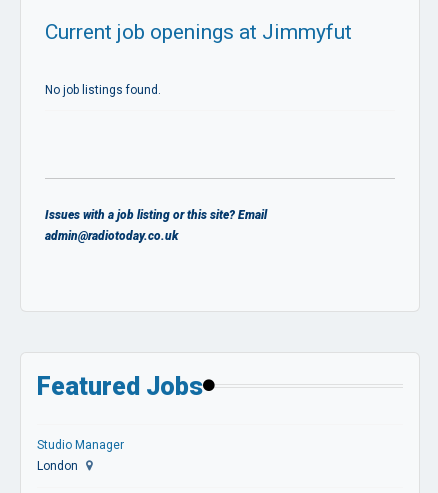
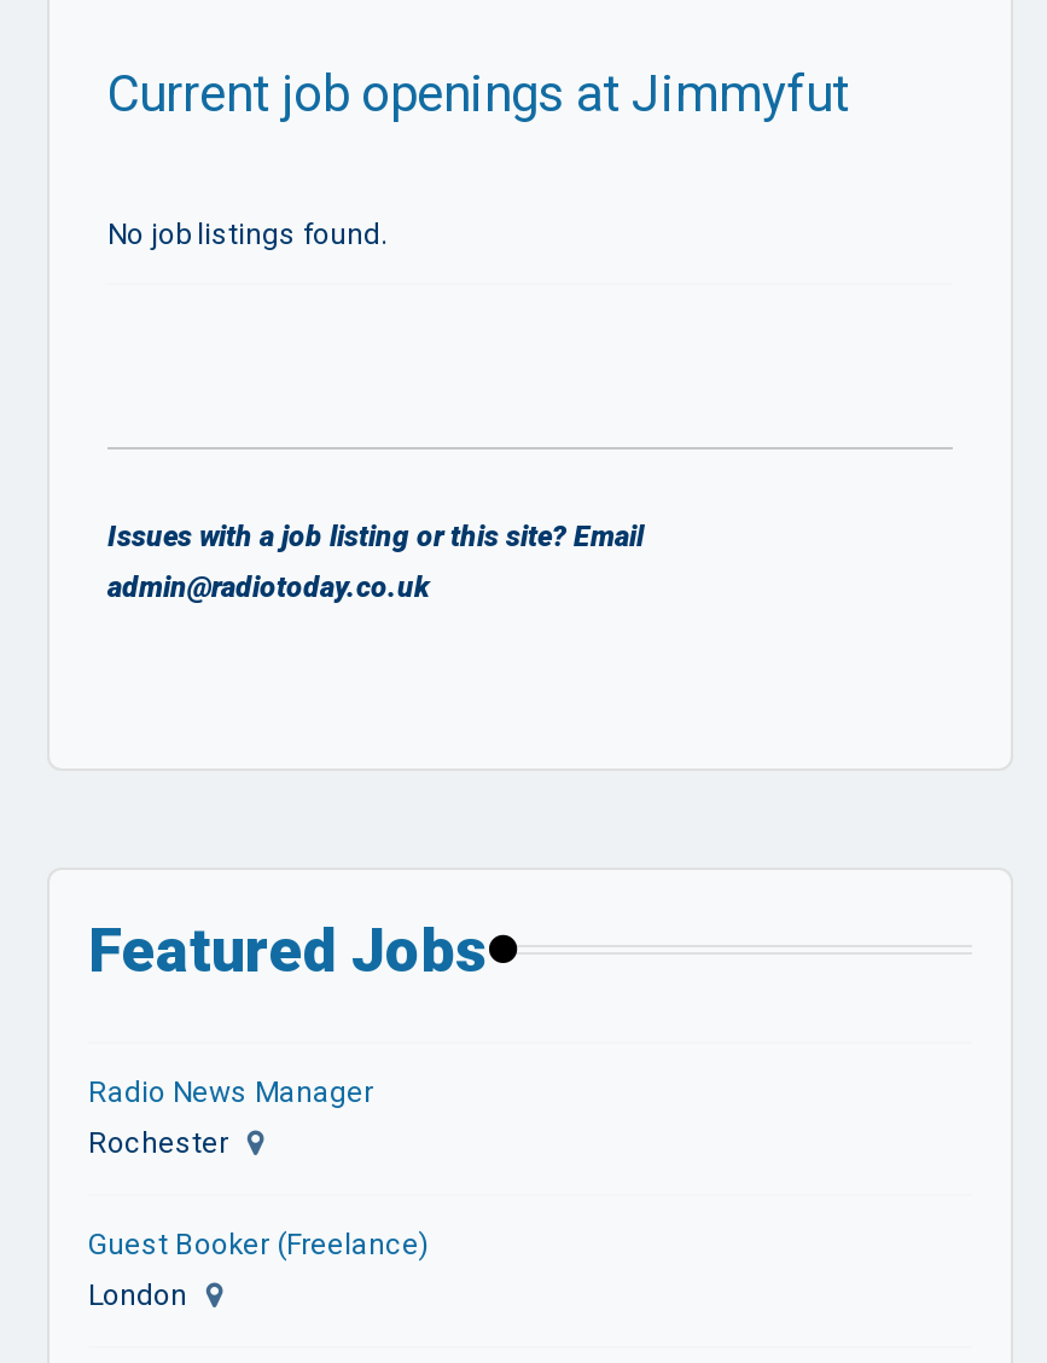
[37,437,124,451] Studio Manager -> [88,1074,429,1260] Radio News Manager | Rochester | Guest Booker (Freelance)

